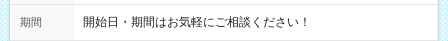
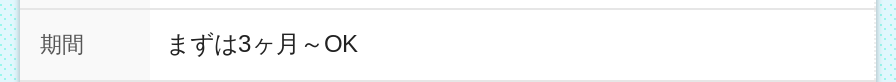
[83,15,311,29] 開始日・期間はお気軽にご相談ください！ -> [166,30,358,58] まずは3ヶ月～OK

